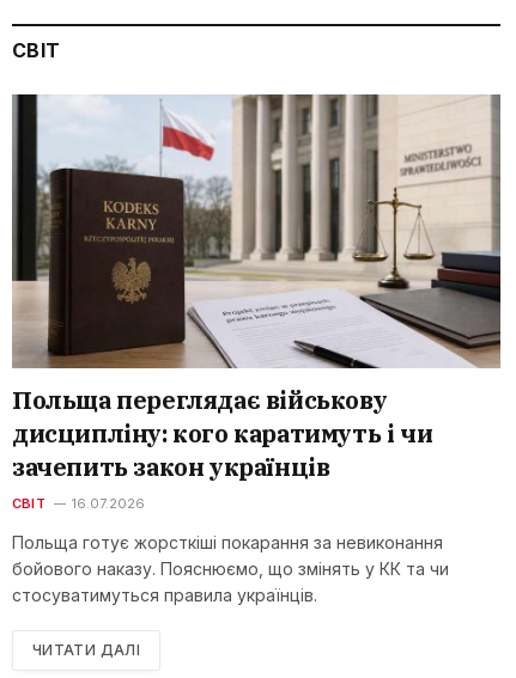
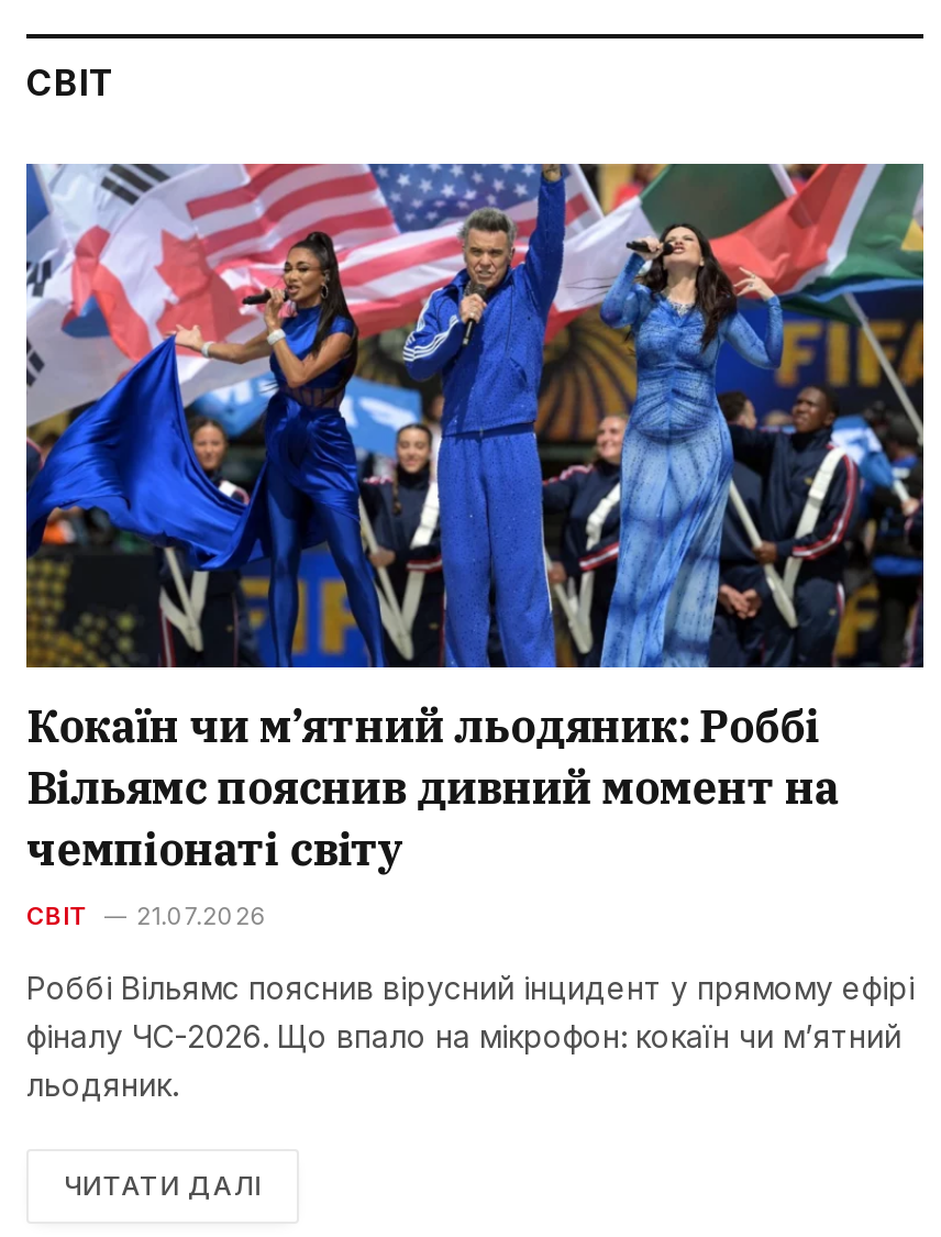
[11,93,502,483] [image] | Польща переглядає військову | дисципліну: кого каратимуть і чи | зачепить закон українців -> [24,162,926,879] [image] | Кокаїн чи м’ятний льодяник: Роббі | Вільямс пояснив дивний момент на | чемпіонаті світу
[12,495,145,512] СВІТ 16.07.2026 -> [26,901,268,931] СВІТ 21.07.2026
[12,532,449,605] Польща готує жорсткіші покарання за невиконання | бойового наказу. Пояснюємо, що змінять у КК та чи | стосуватимуться правила українців. -> [26,969,915,1103] Роббі Вільямс пояснив вірусний інцидент у прямому ефірі | фіналу ЧС-2026. Що впало на мікрофон: кокаїн чи м’ятний | льодяник.

